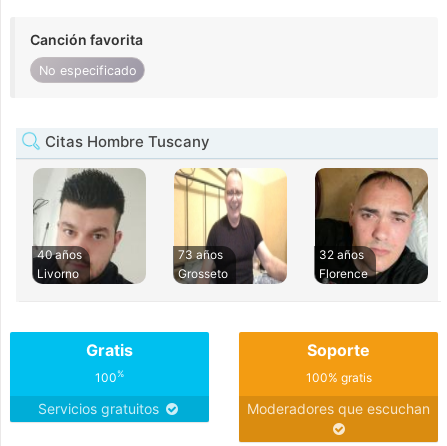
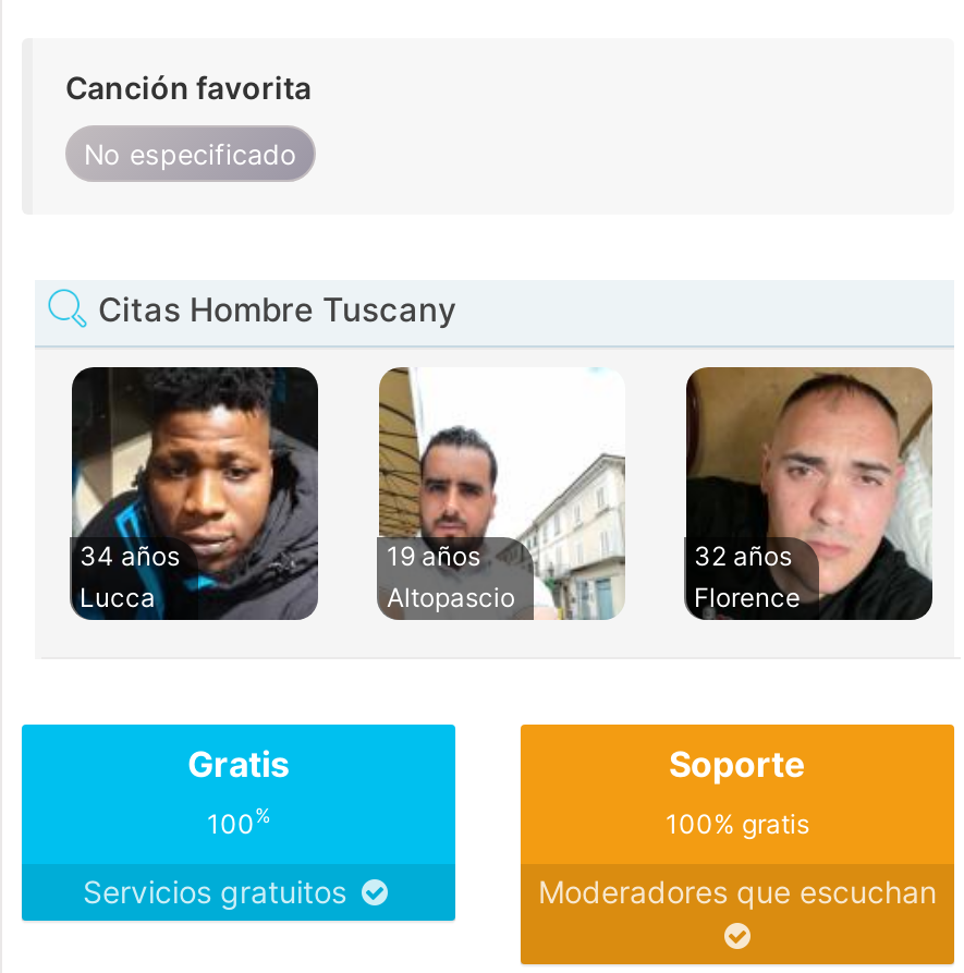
[33,168,146,283] [image] | 40 años | Livorno -> [70,365,320,620] [image] | 34 años | Lucca
[174,167,288,285] [image] | 73 años | Grosseto -> [377,365,627,620] [image] | 19 años | Altopascio

